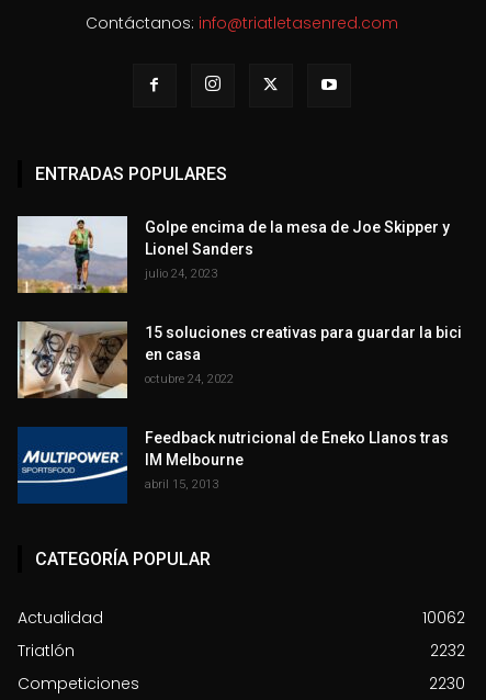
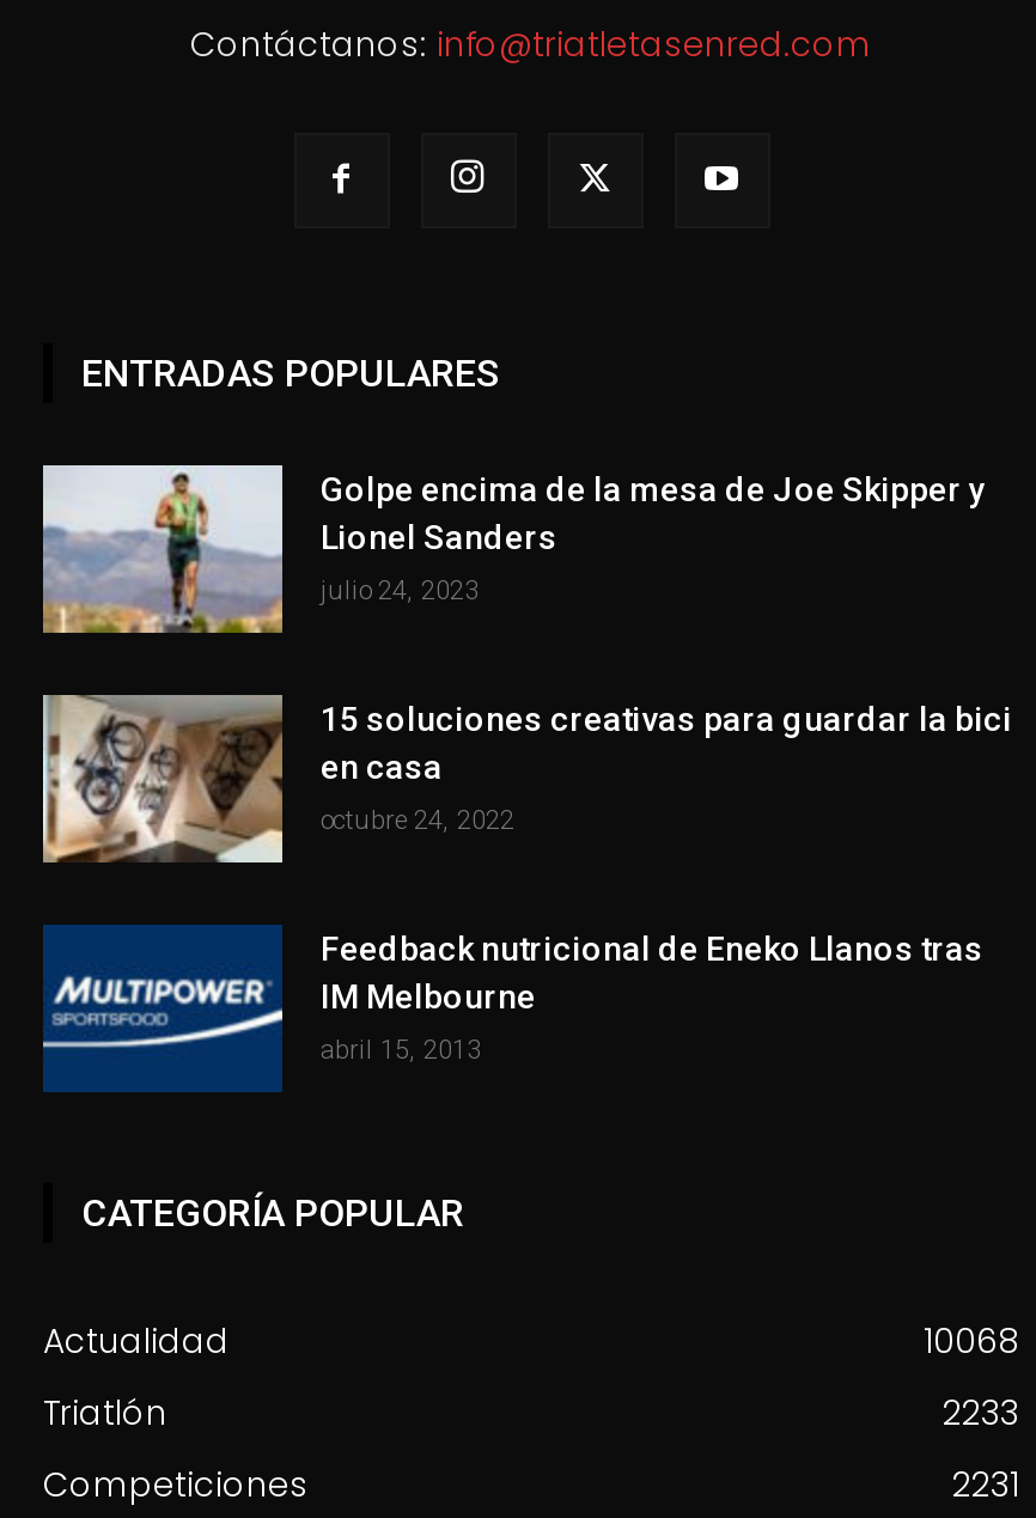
[422,606,465,628] 10062 -> [924,1316,1019,1364] 10068
[430,639,465,661] 2232 -> [943,1388,1019,1435] 2233
[429,672,465,694] 2230 -> [952,1459,1019,1507] 2231

